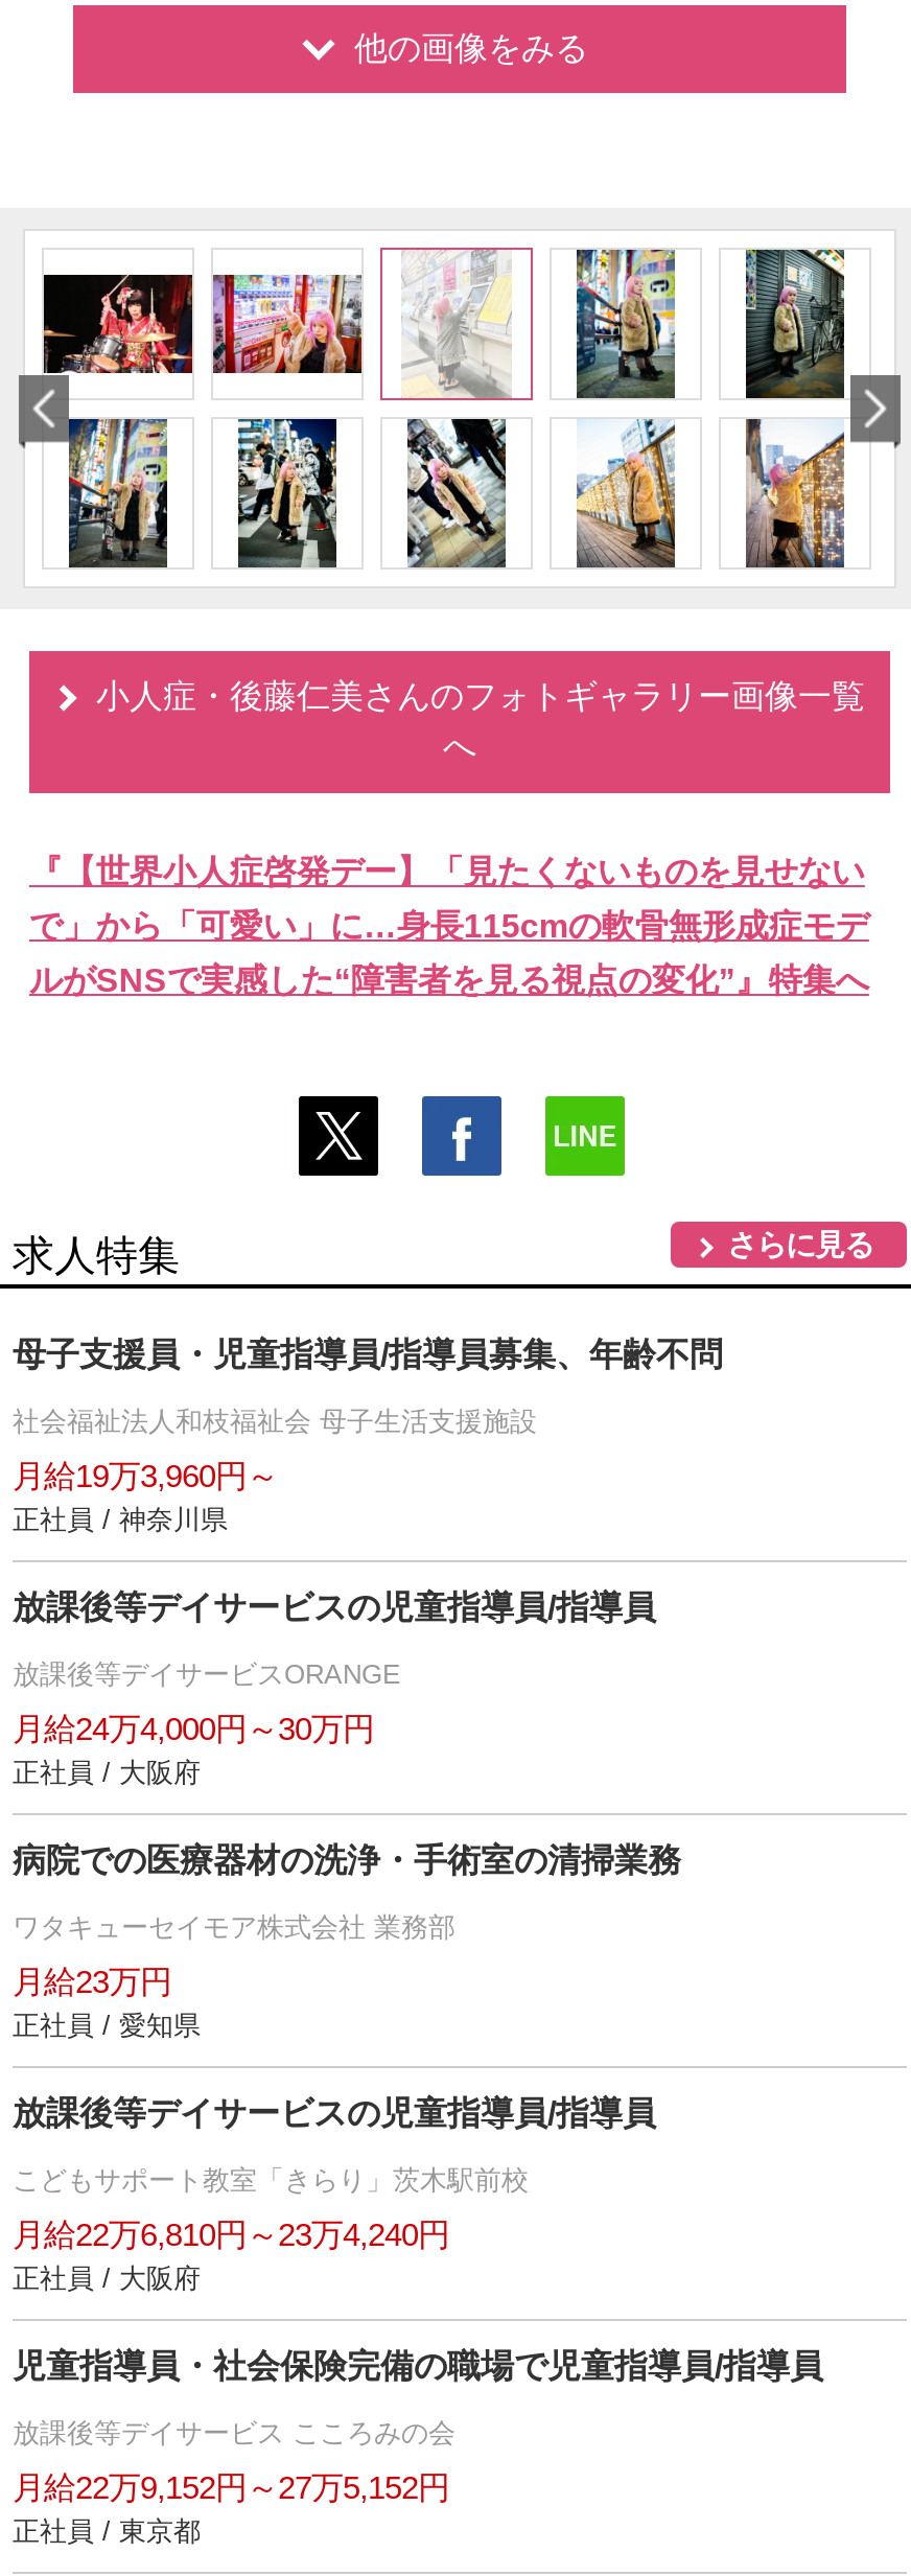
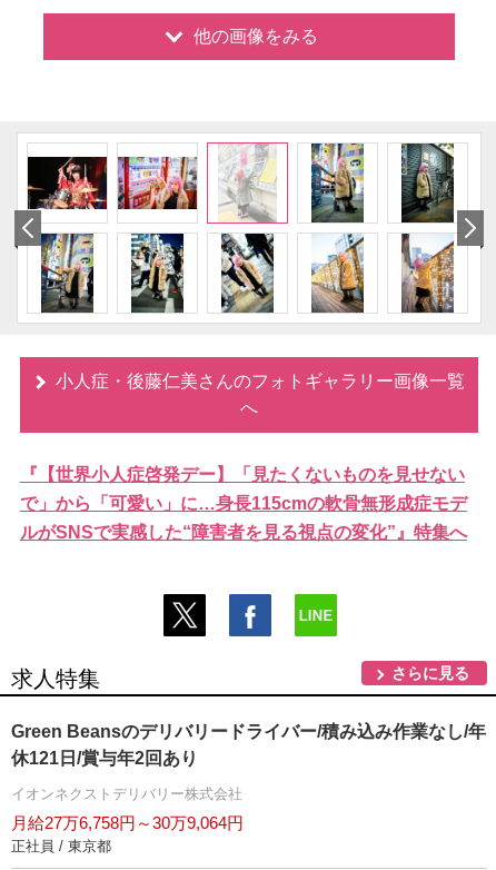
[13,1337,823,2506] 母子支援員・児童指導員/指導員募集、年齢不問 | 社会福祉法人和枝福祉会 母子生活支援施設 | 月給19万3,960円～ | 正社員 / 神奈川県 | 放課後等デイサービスの児童指導員/指導員 | 放課後等デイサービスORANGE | 月給24万4,000円～30万円 | 正社員 / 大阪府 | 病院での医療器材の洗浄・手術室の清掃業務 | ワタキューセイモア株式会社 業務部 | 月給23万円 | 正社員 / 愛知県 | 放課後等デイサービスの児童指導員/指導員 | こどもサポート教室「きらり」茨木駅前校 | 月給22万6,810円～23万4,240円 | 正社員 / 大阪府 | 児童指導員・社会保険完備の職場で児童指導員/指導員 | 放課後等デイサービス こころみの会 | 月給22万9,152円～27万5,152円 -> [11,722,486,833] Green Beansのデリバリードライバー/積み込み作業なし/年 | 休121日/賞与年2回あり | イオンネクストデリバリー株式会社 | 月給27万6,758円～30万9,064円

